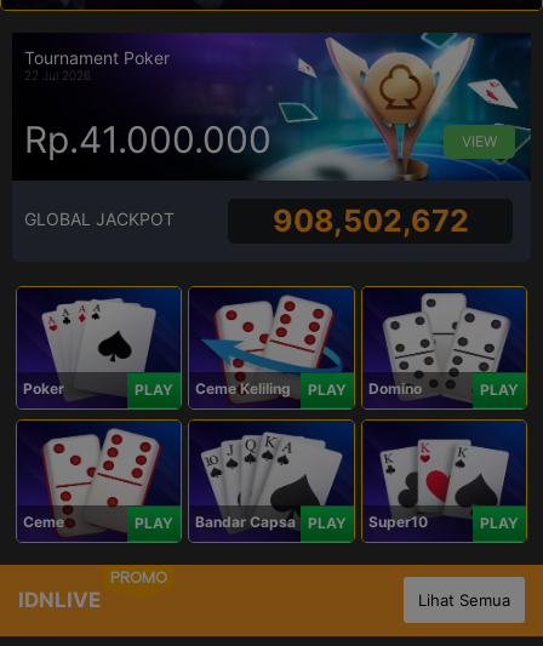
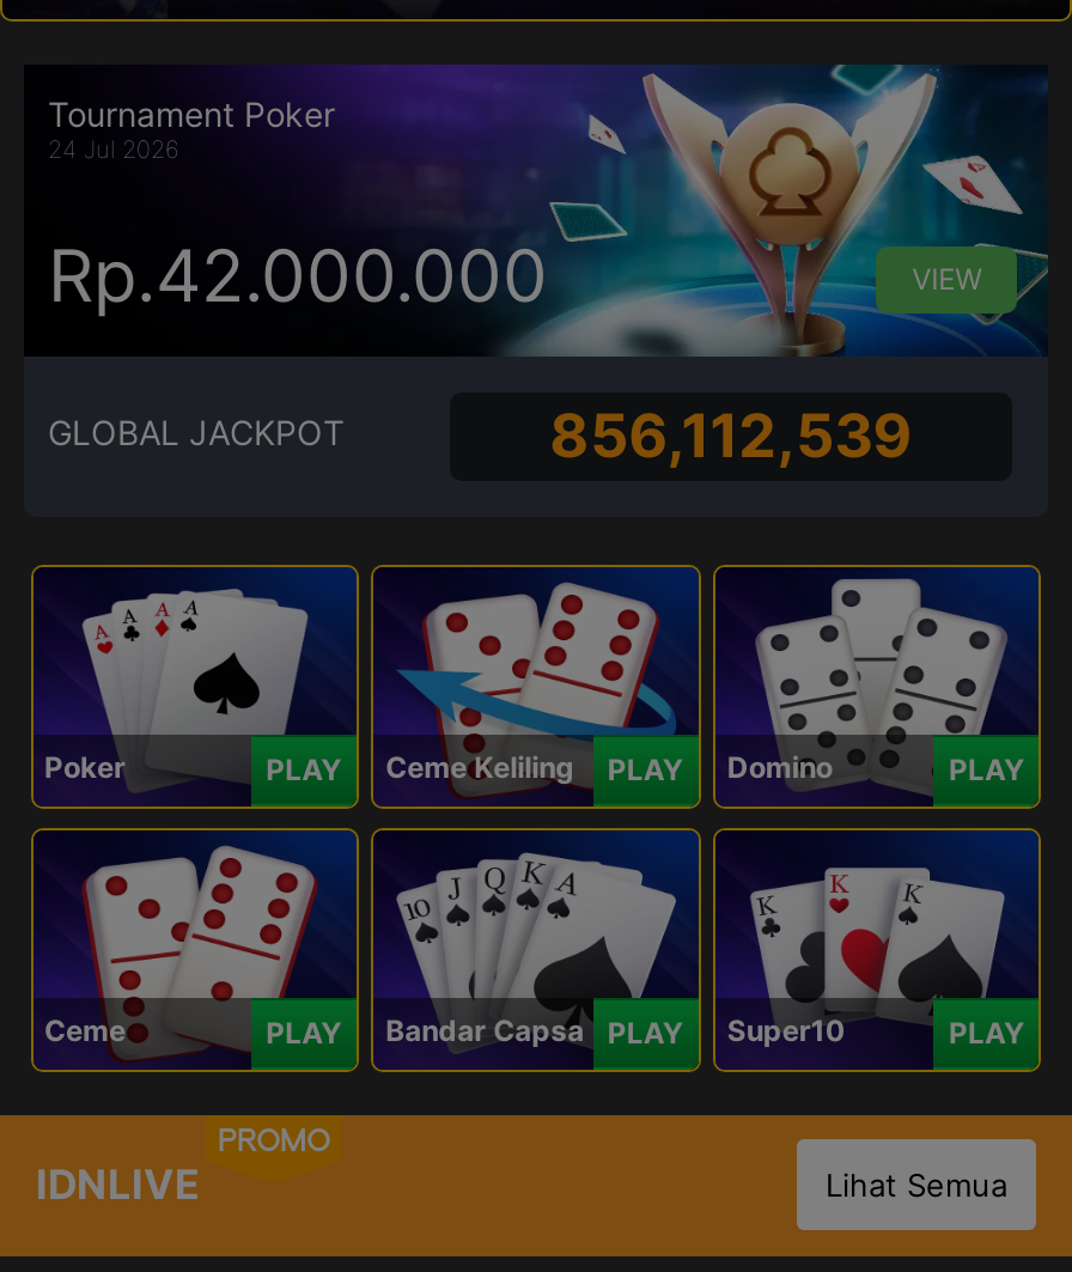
[24,68,91,83] 22 Jul 2026 -> [48,135,179,164] 24 Jul 2026
[24,118,271,161] Rp.41.000.000 -> [48,232,548,319] Rp.42.000.000
[272,202,469,238] 908,502,672 -> [549,398,913,470] 856,112,539

